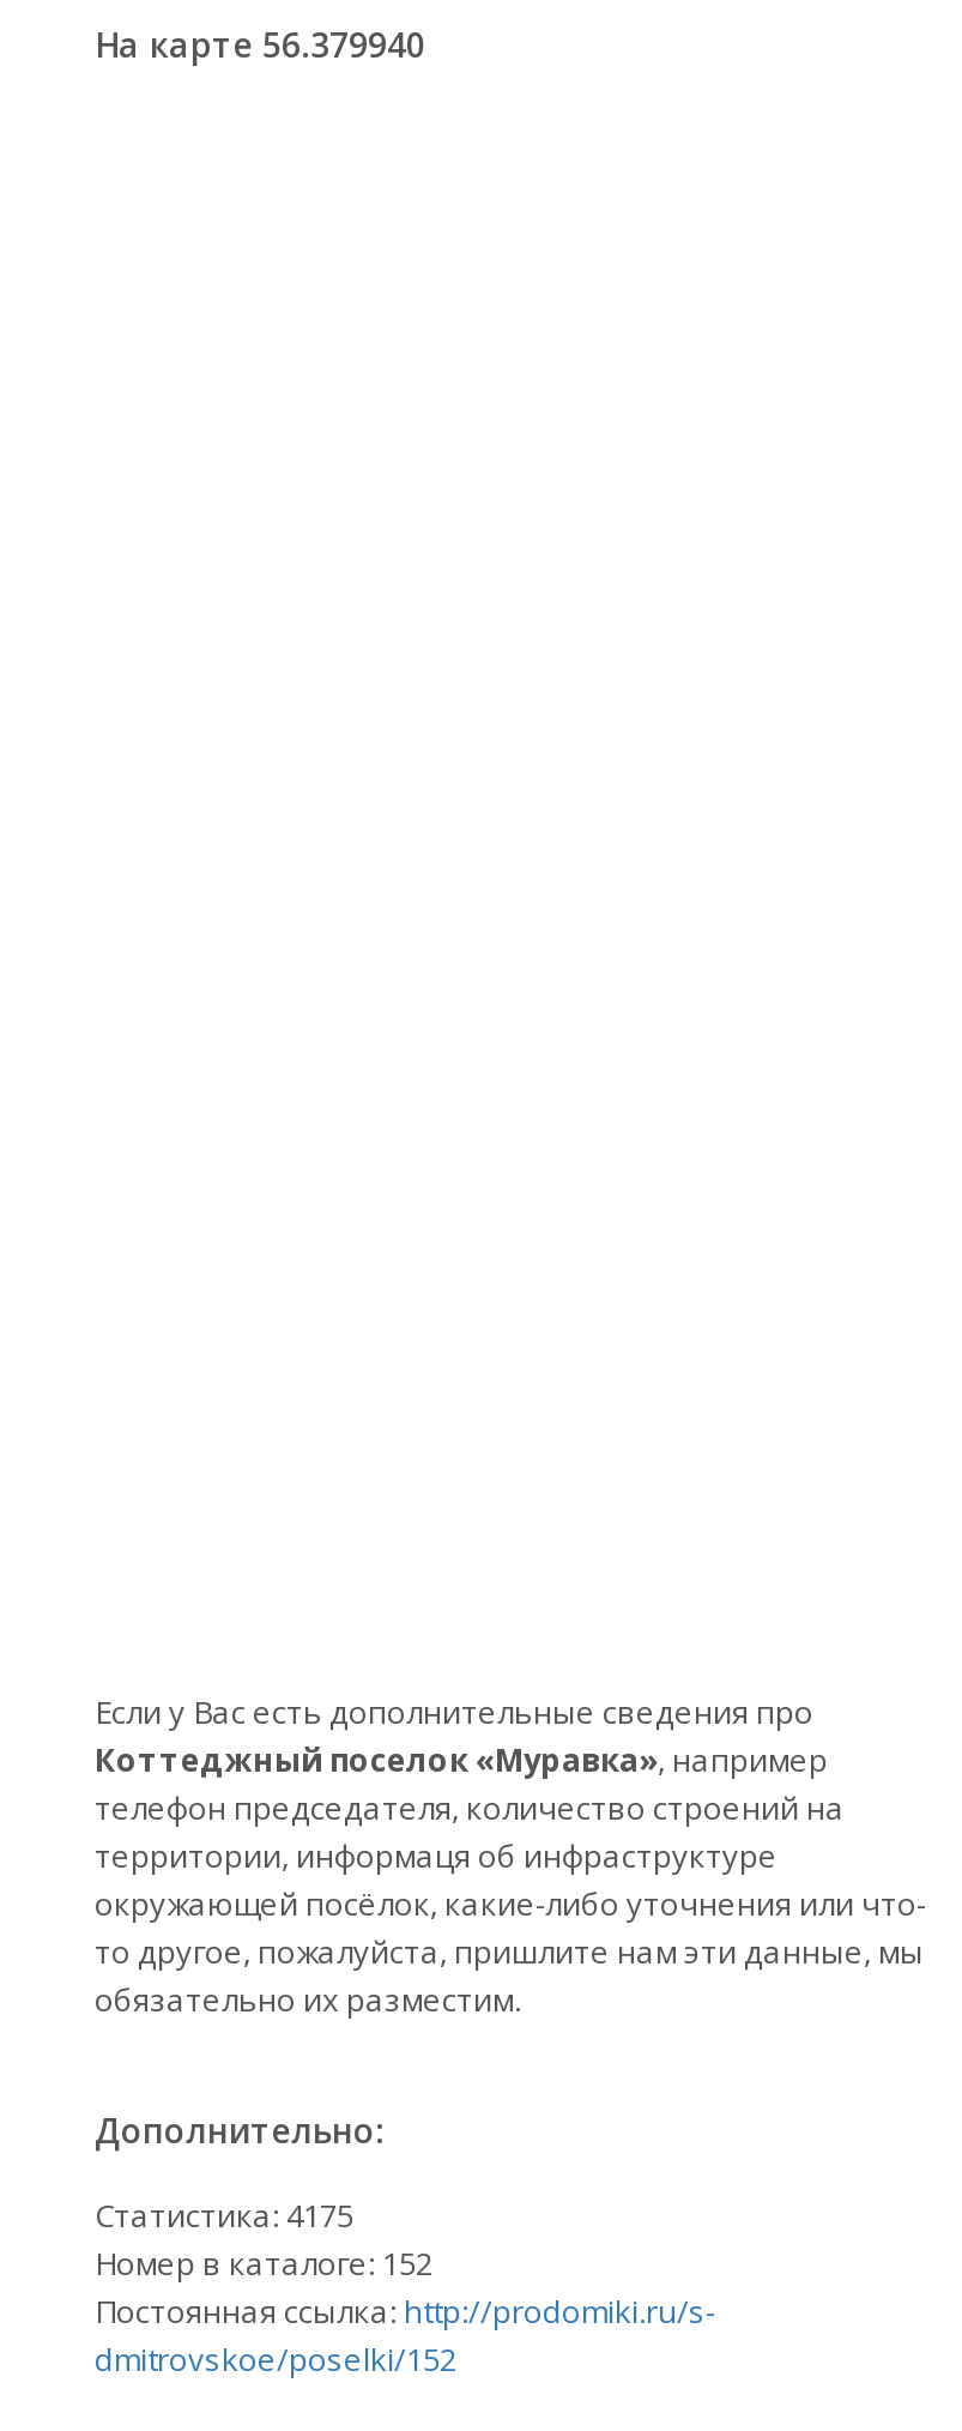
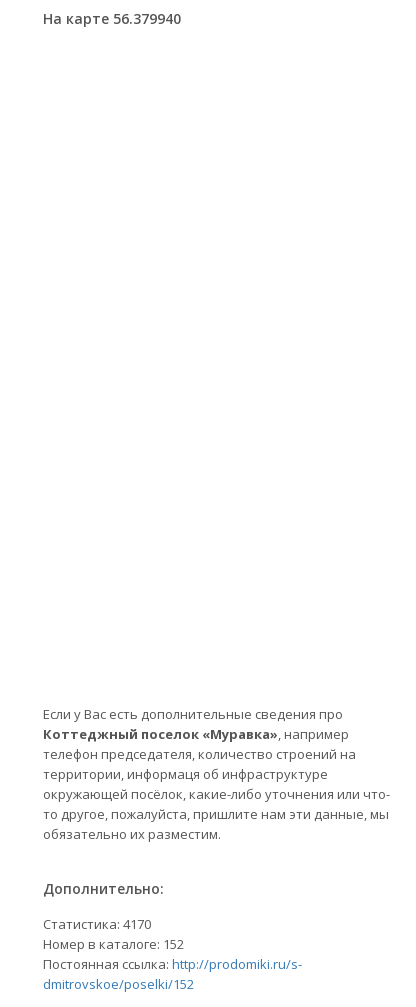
[95,2194,353,2237] Статистика: 4175 -> [43,915,151,933] Статистика: 4170

